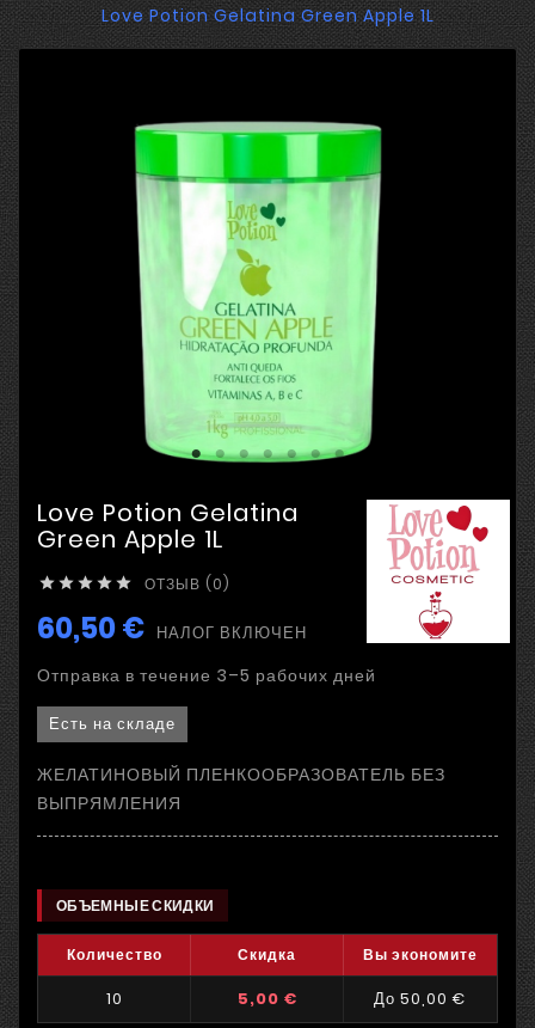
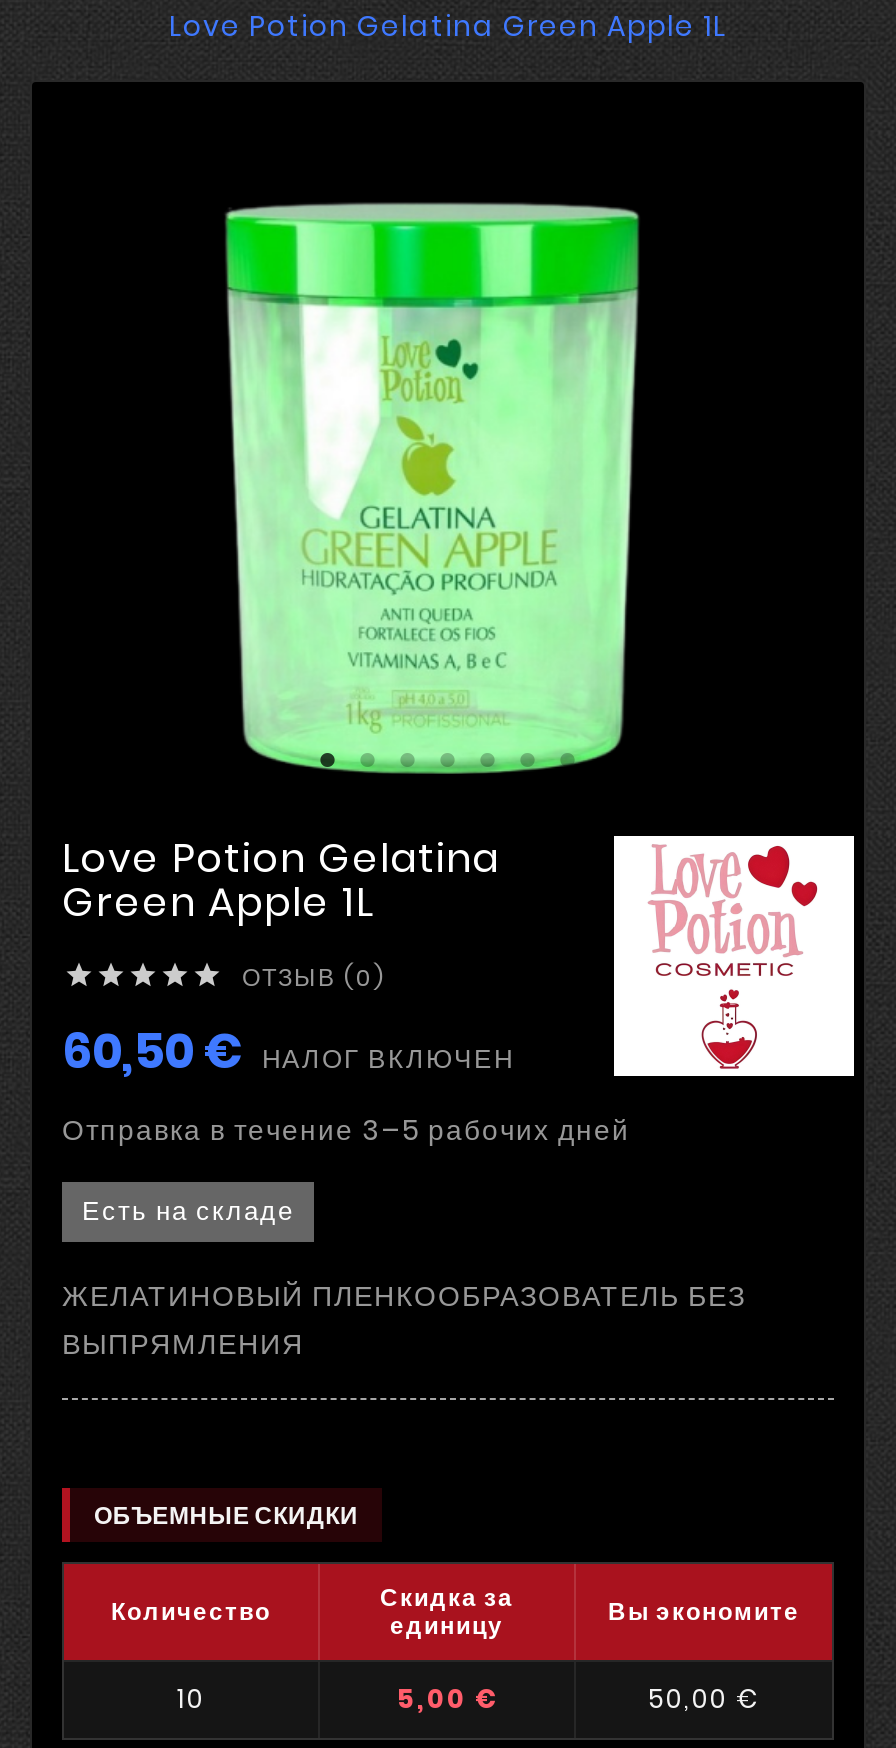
[238,944,296,964] Скидка -> [380,1580,514,1642] Скидка за | единицу
[374,987,467,1010] До 50,00 € -> [648,1680,760,1718] 50,00 €

